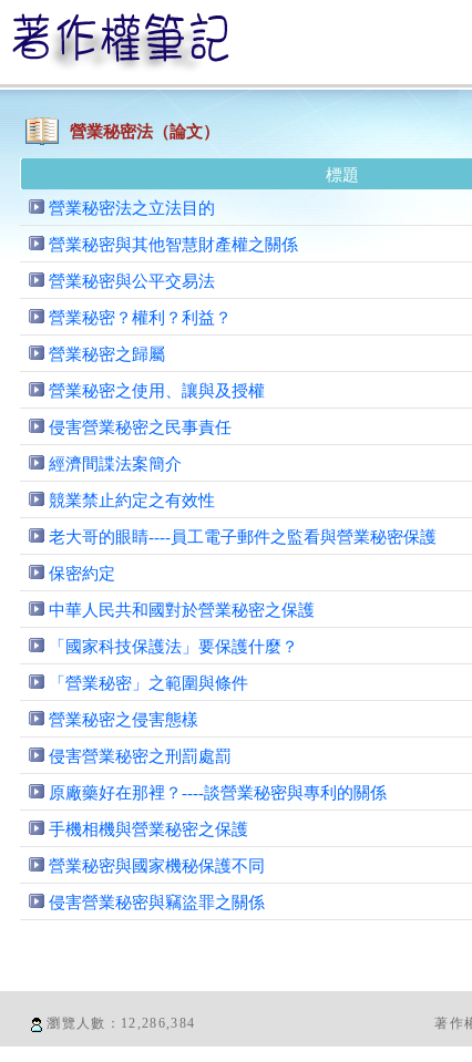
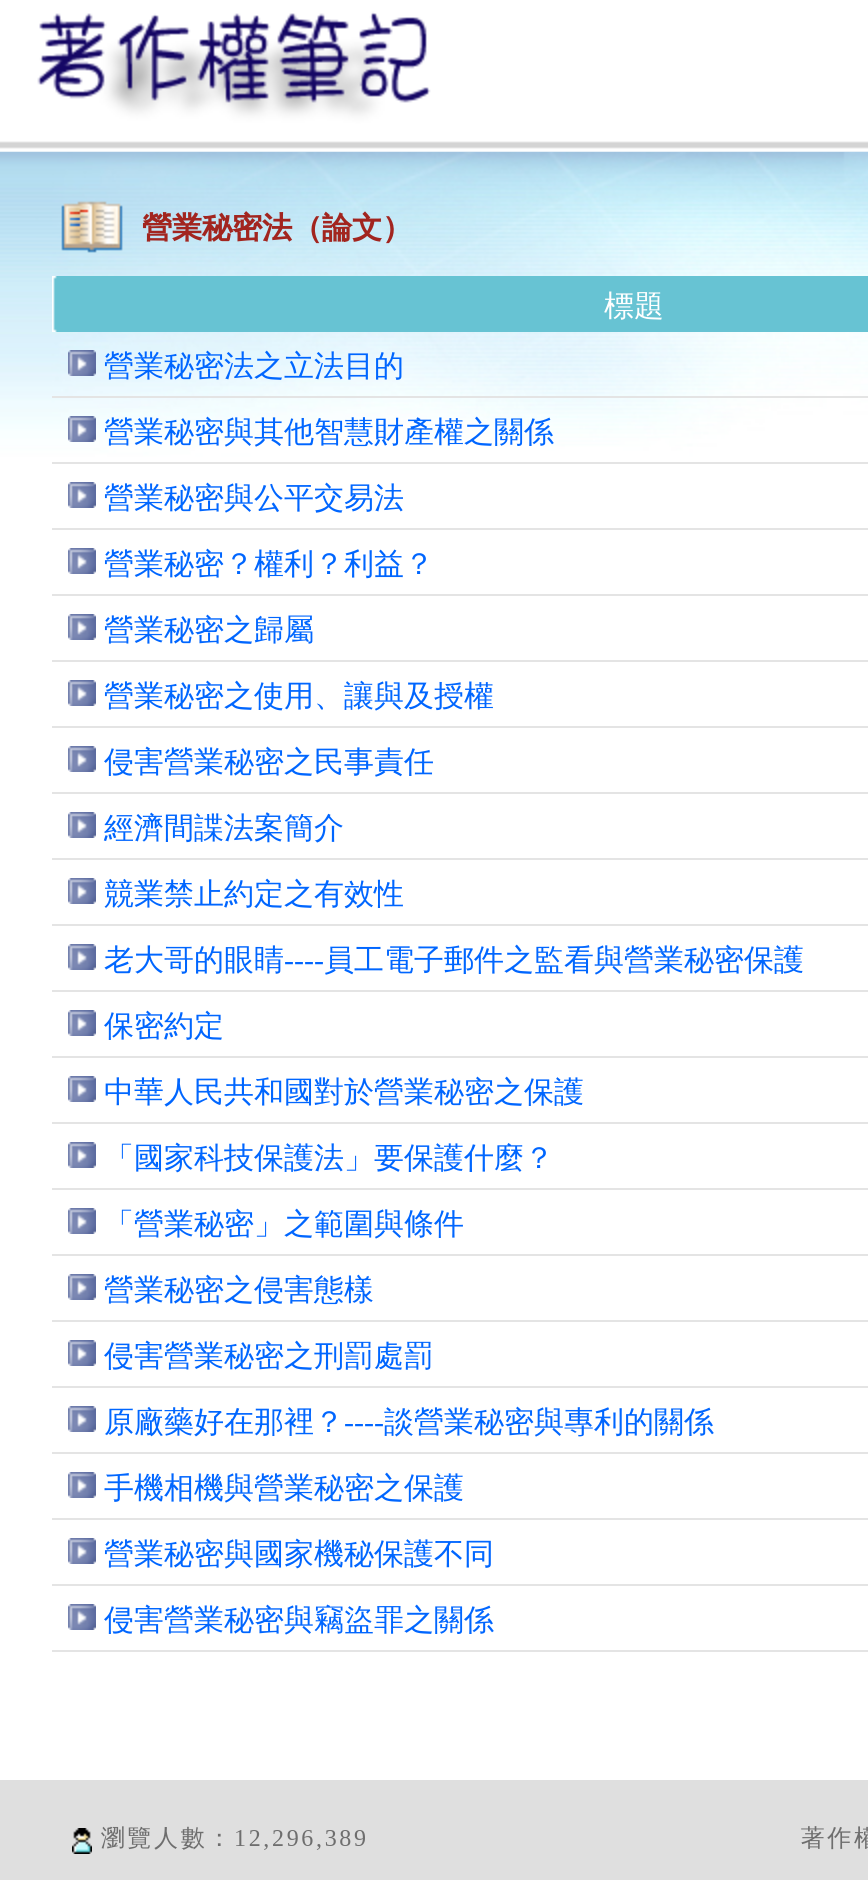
[42,1015,195,1031] 瀏覽人數：12,286,384 -> [92,1824,369,1852] 瀏覽人數：12,296,389

